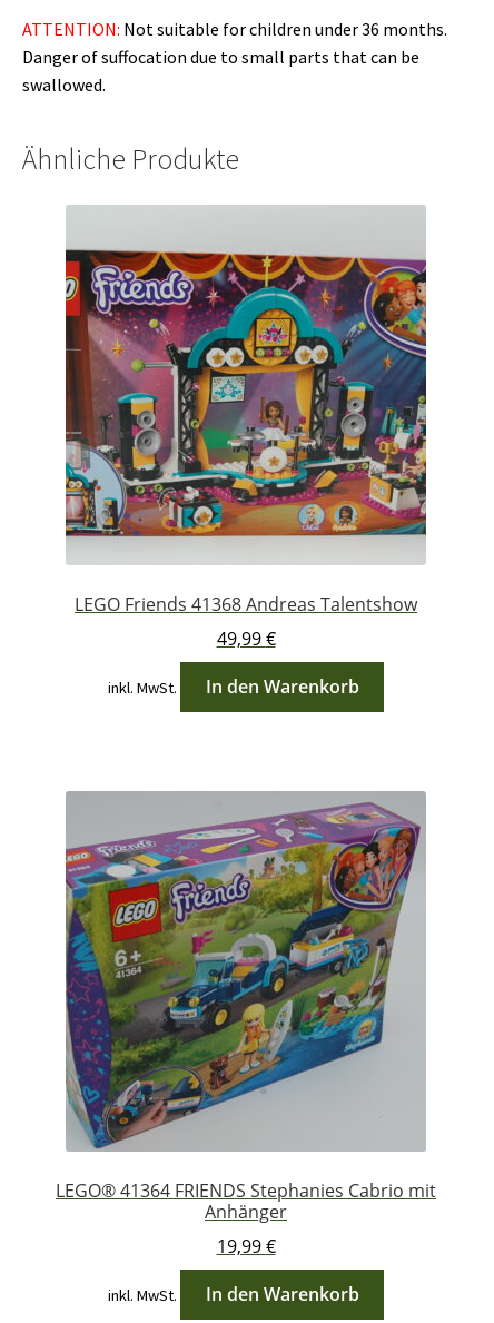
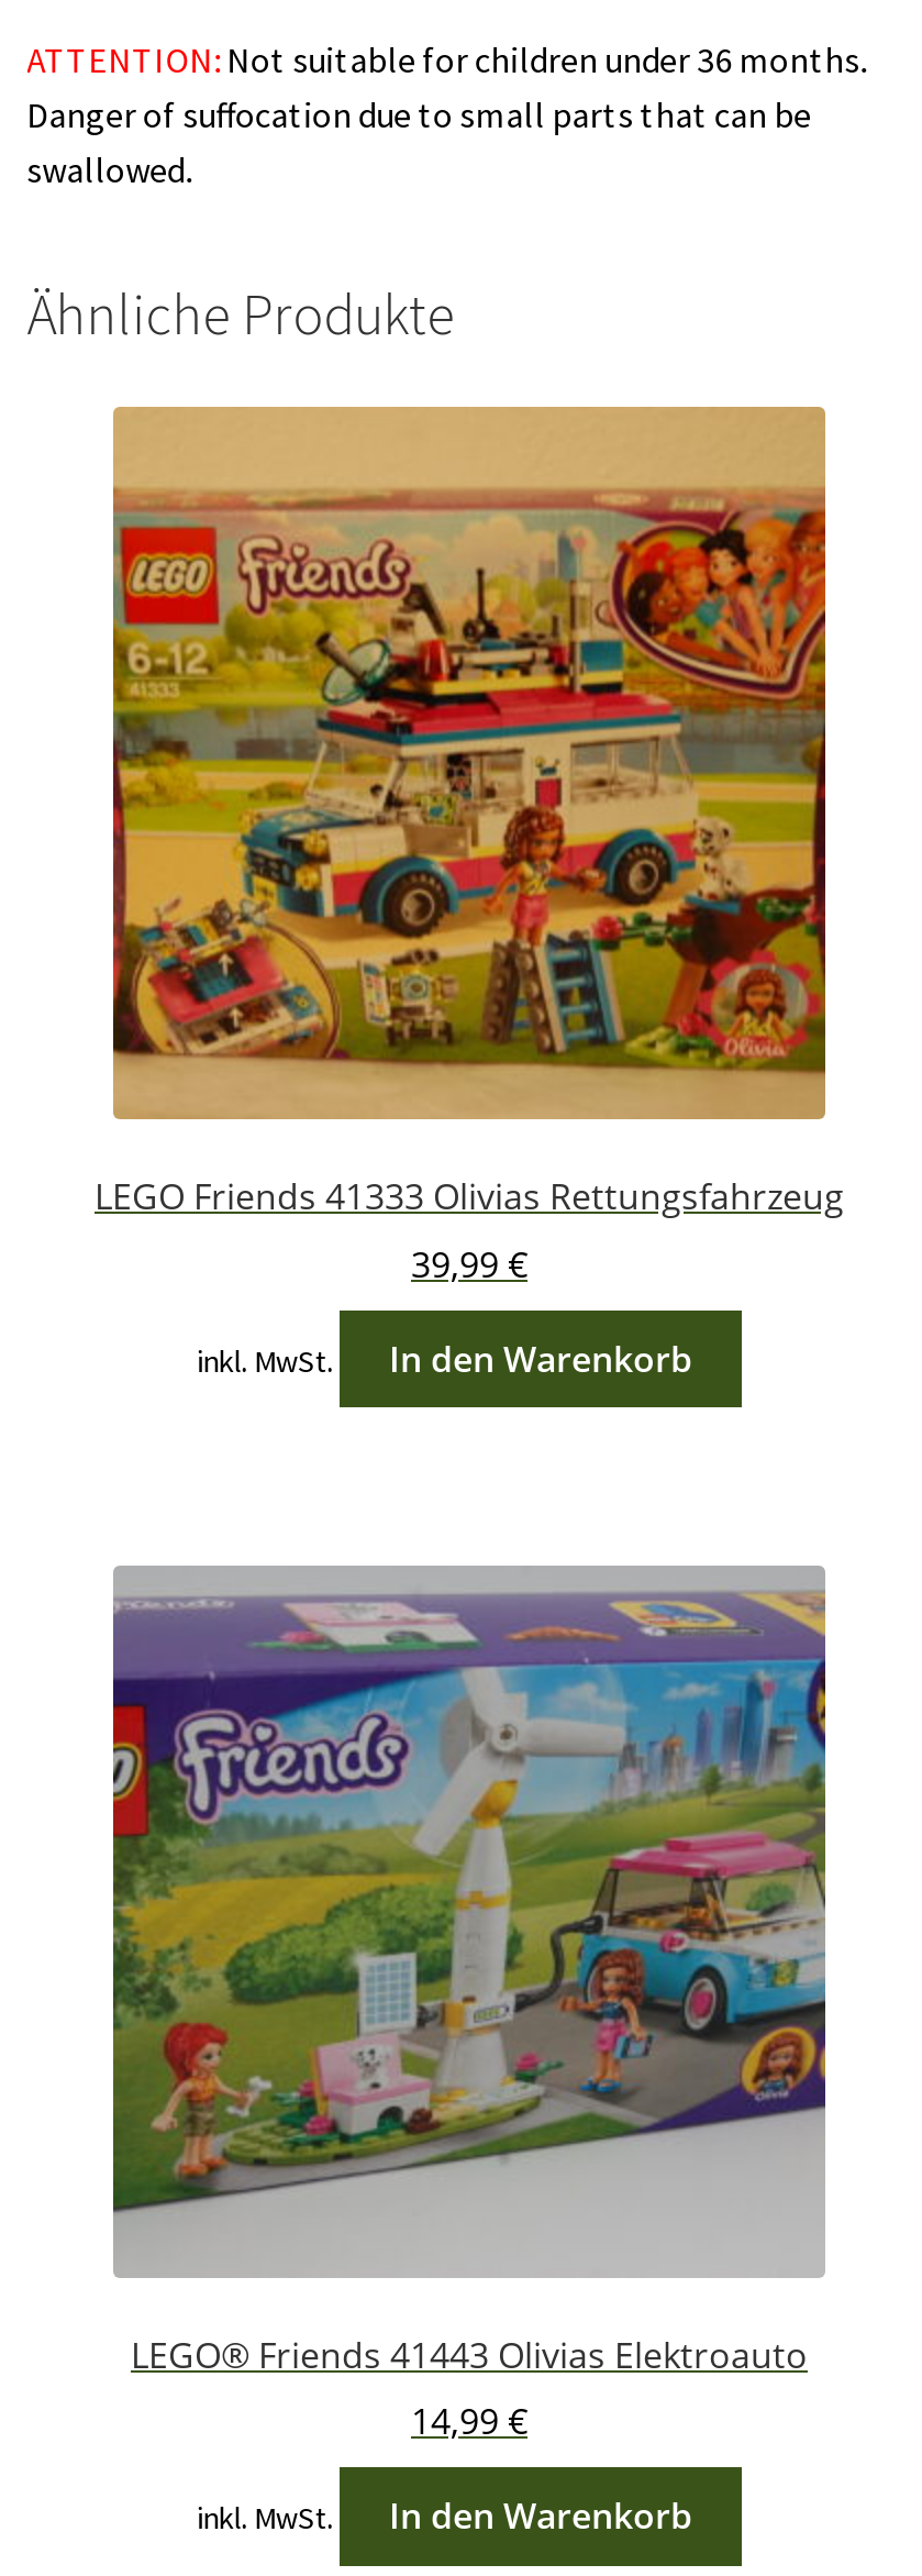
[65,206,427,617] [image] | LEGO Friends 41368 Andreas Talentshow -> [95,406,844,1220] [image] | LEGO Friends 41333 Olivias Rettungsfahrzeug
[216,626,275,651] 49,99 € -> [411,1239,527,1287] 39,99 €
[56,802,436,1258] [image] | LEGO® 41364 FRIENDS Stephanies Cabrio mit | Anhänger | 19,99 € -> [111,1589,825,2446] [image] | LEGO® Friends 41443 Olivias Elektroauto | 14,99 €

